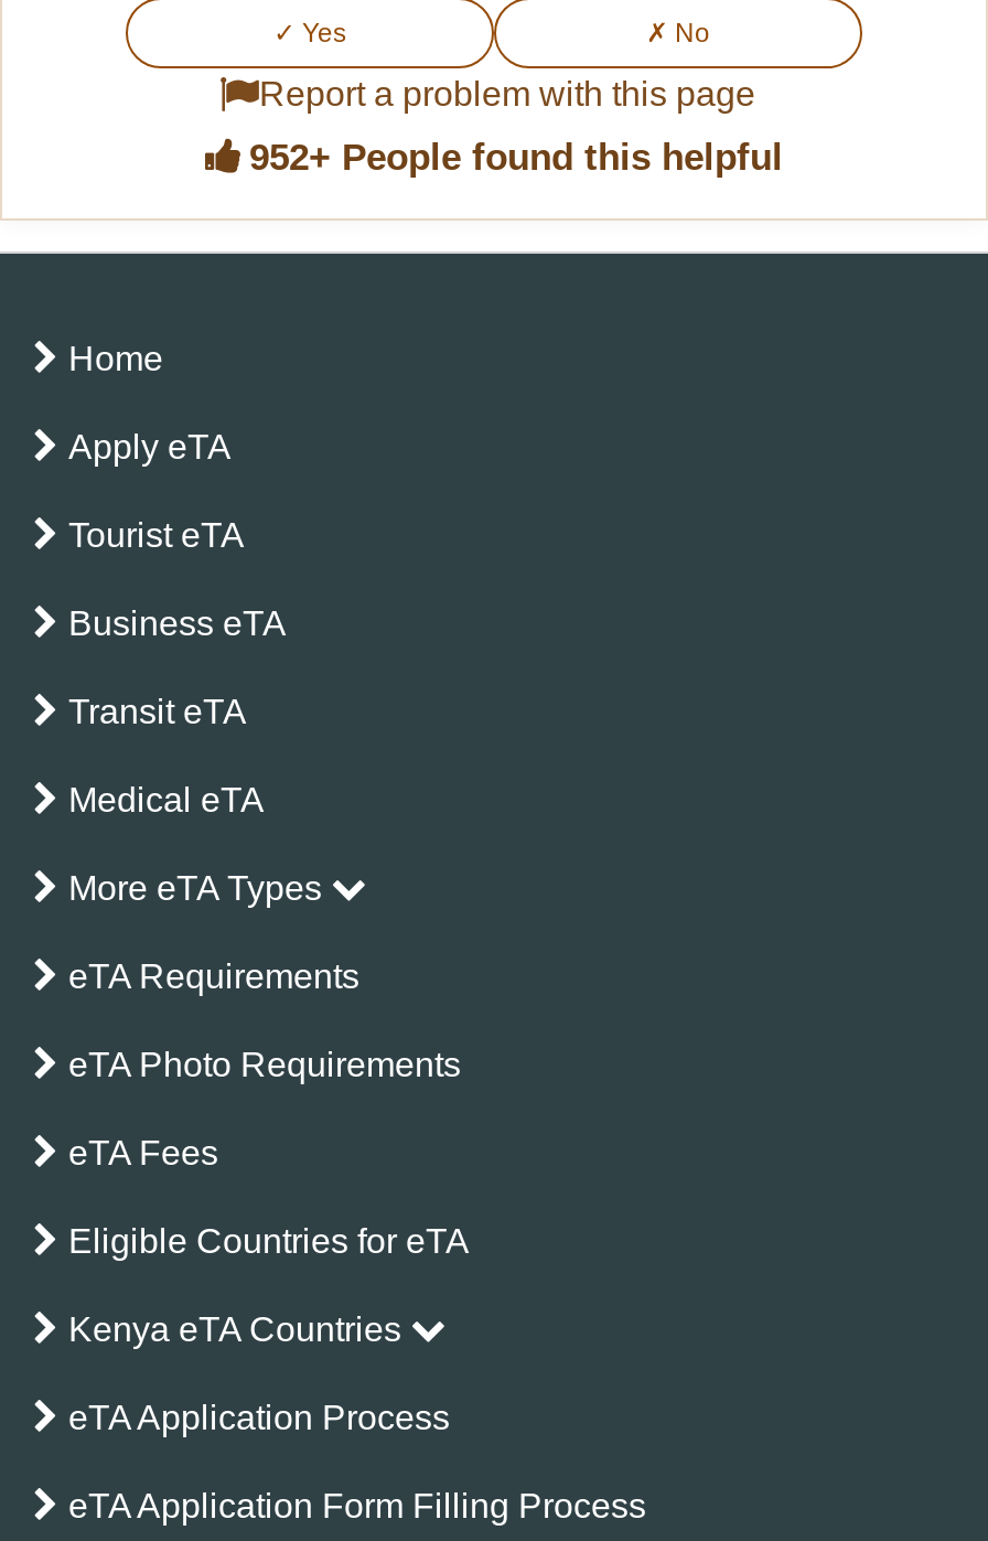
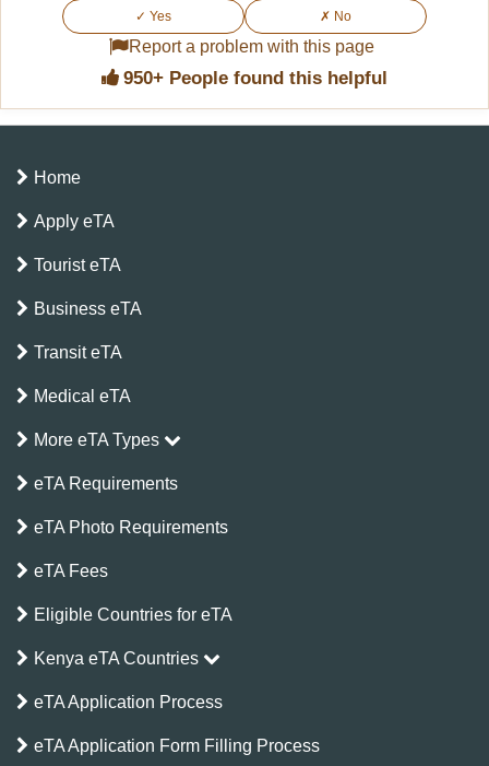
[249,136,783,178] 952+ People found this helpful -> [123,67,387,88] 950+ People found this helpful

